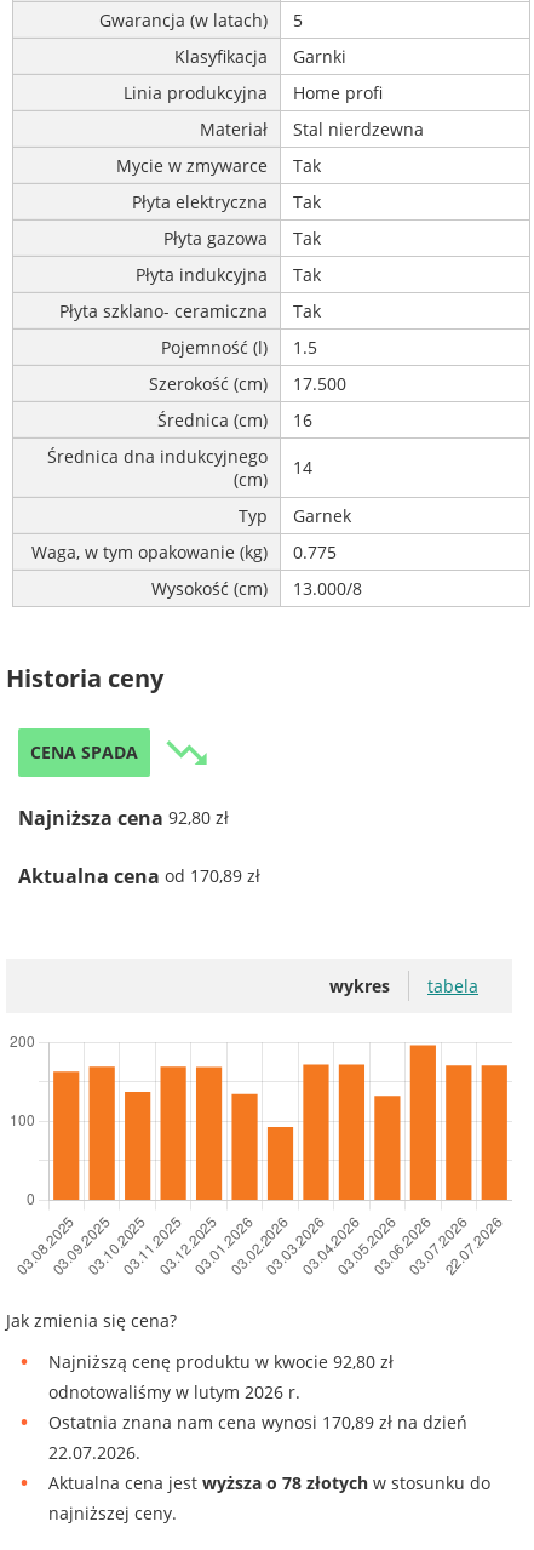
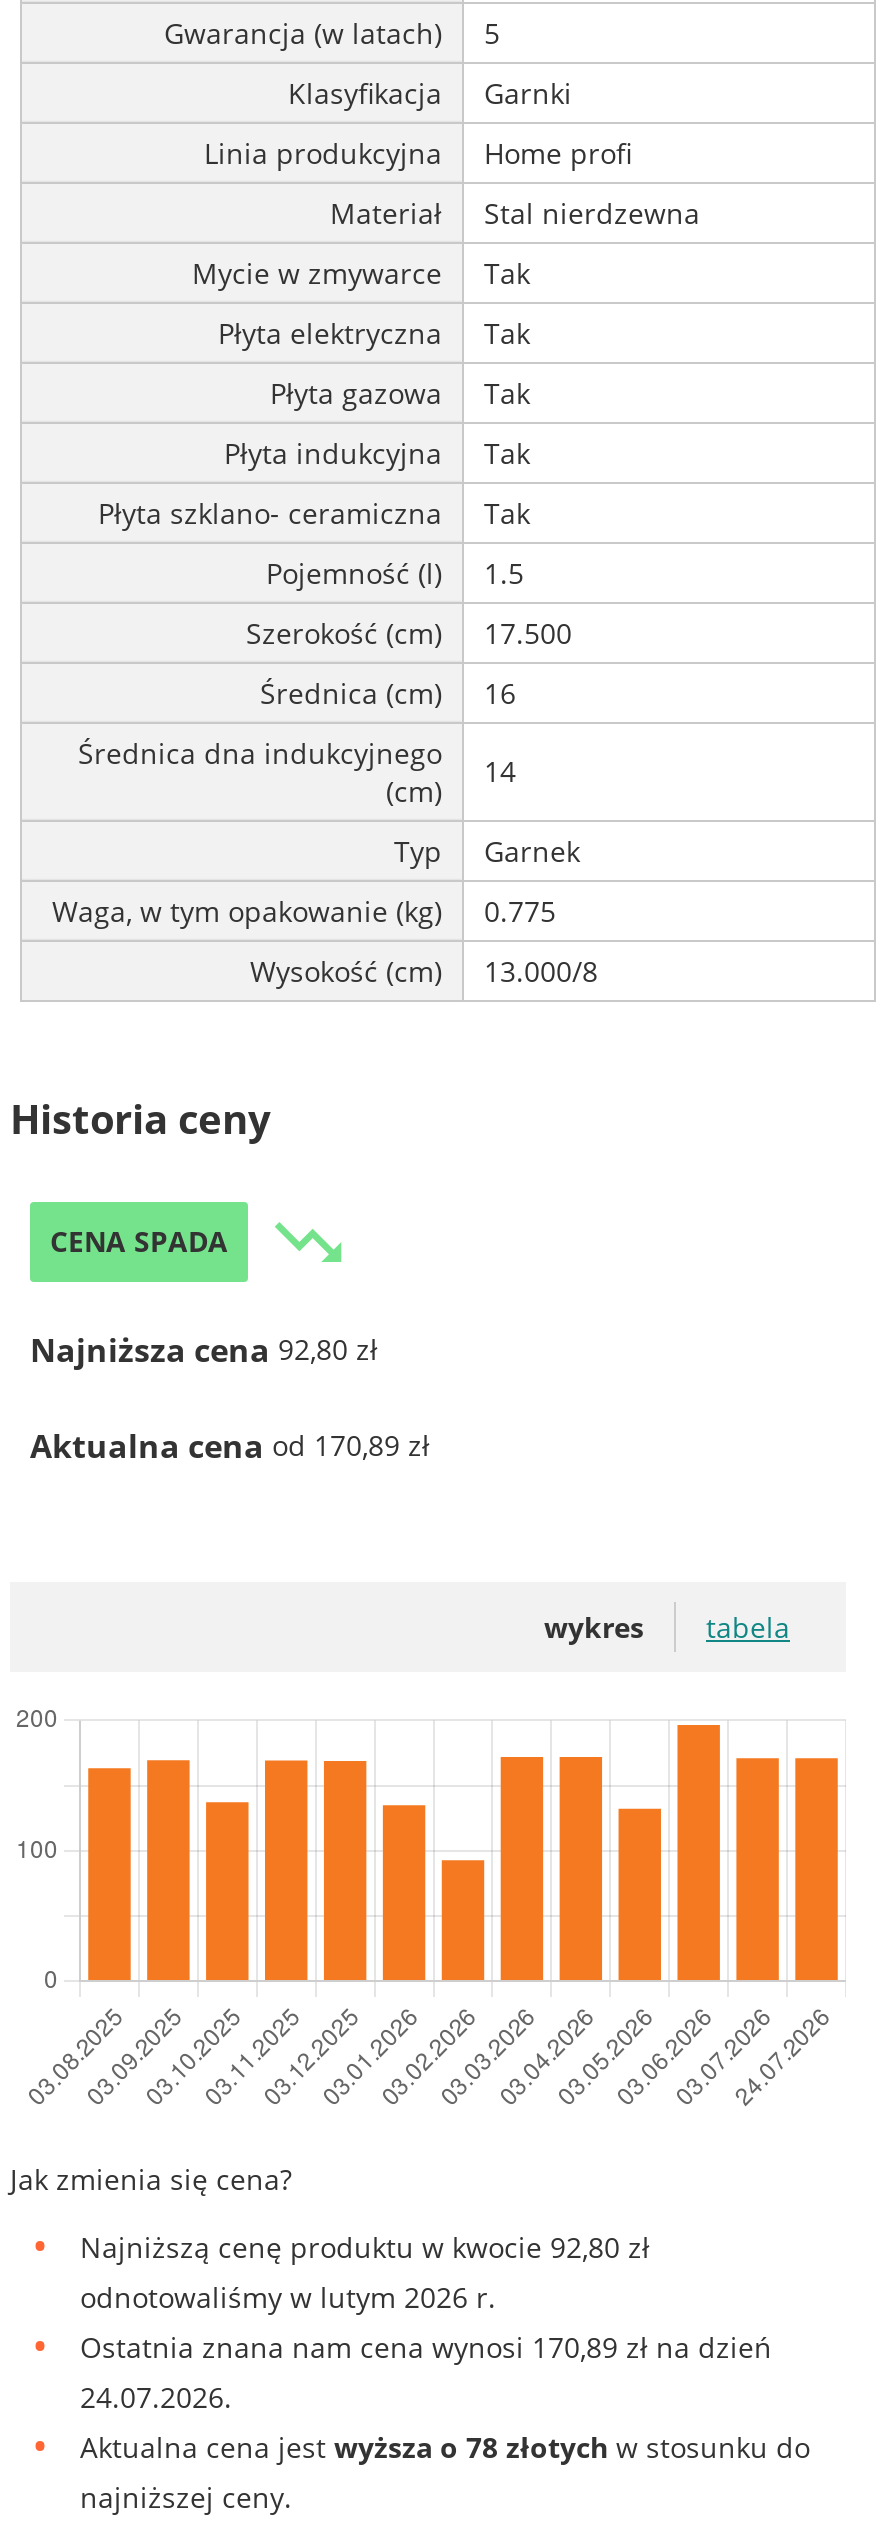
[48,1441,140,1464] 22.07.2026. -> [80,2378,232,2416] 24.07.2026.

